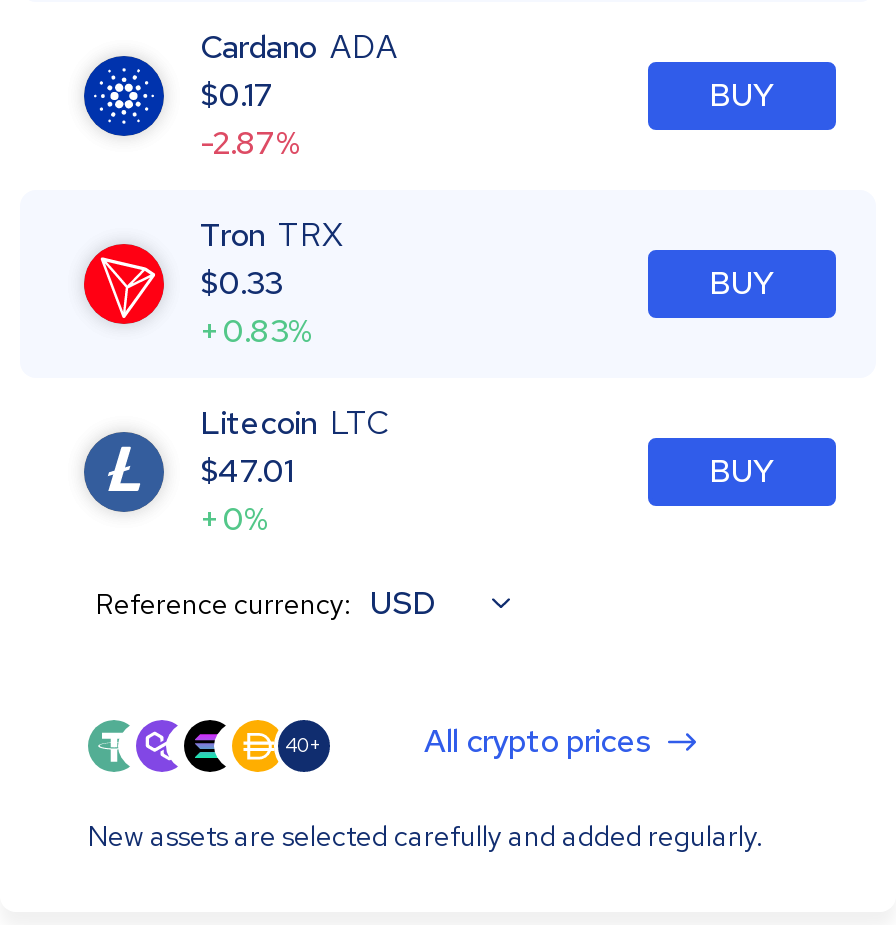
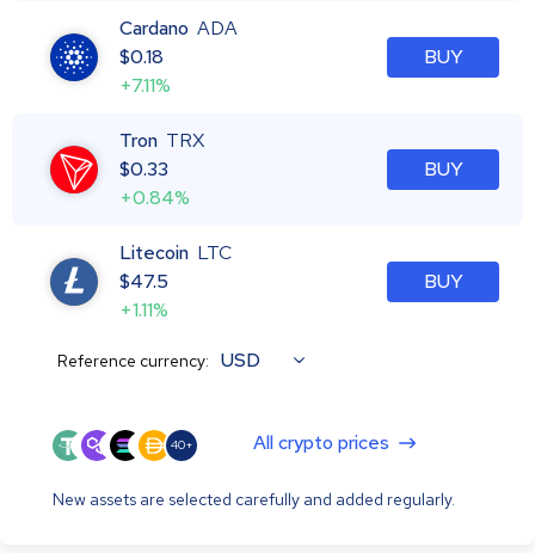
[200,74,274,116] $0.17 -> [119,44,164,69] $0.18
[200,122,302,164] -2.87% -> [119,73,171,98] +7.11%
[200,310,314,352] +0.83% -> [119,185,190,210] +0.84%
[200,450,294,492] $47.01 -> [119,268,168,294] $47.5
[200,498,270,540] +0% -> [119,297,168,322] +1.11%

